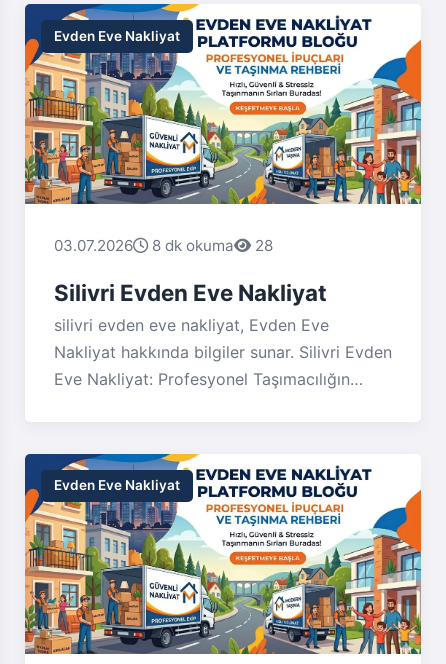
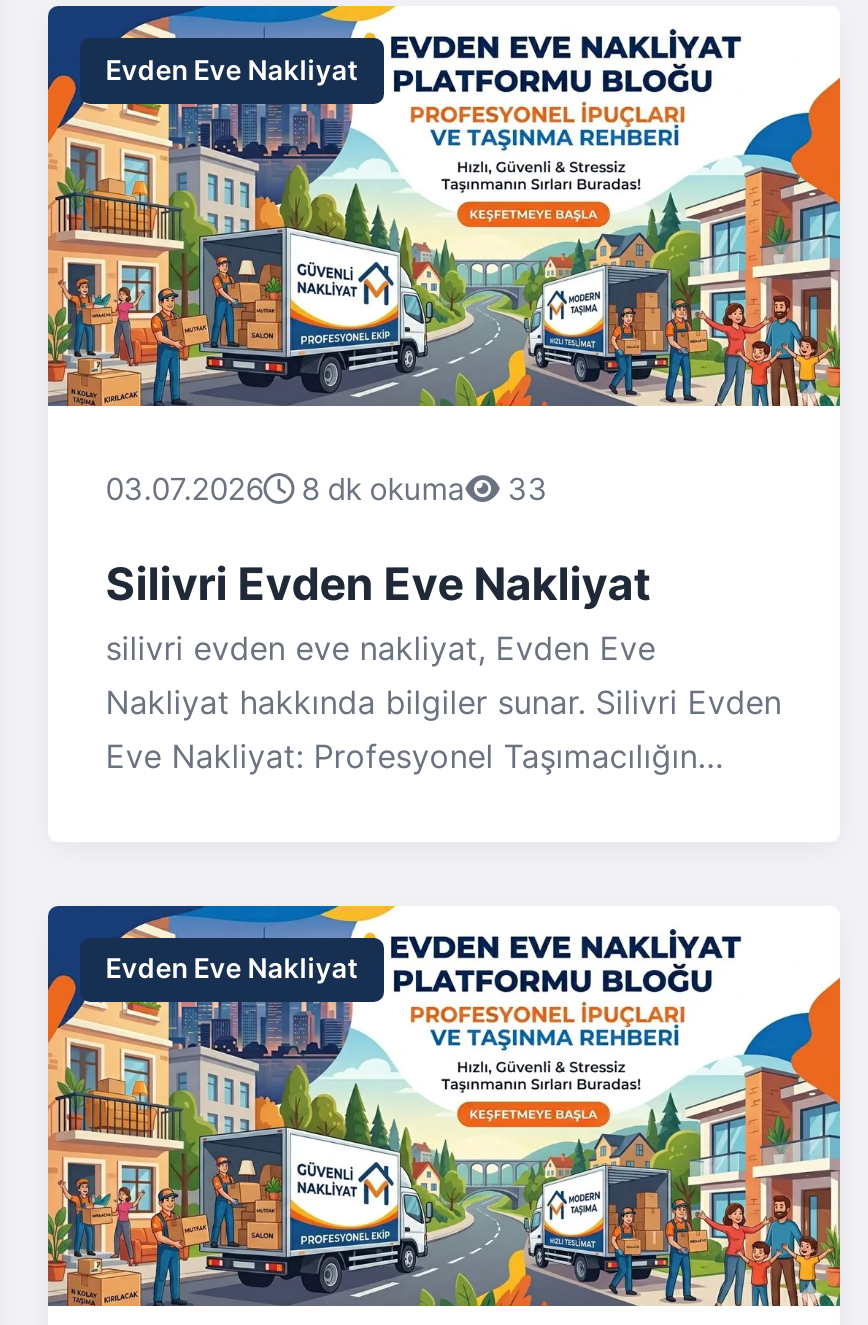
[54,236,273,255] 03.07.2026 8 dk okuma 28 -> [106,470,548,508] 03.07.2026 8 dk okuma 33

